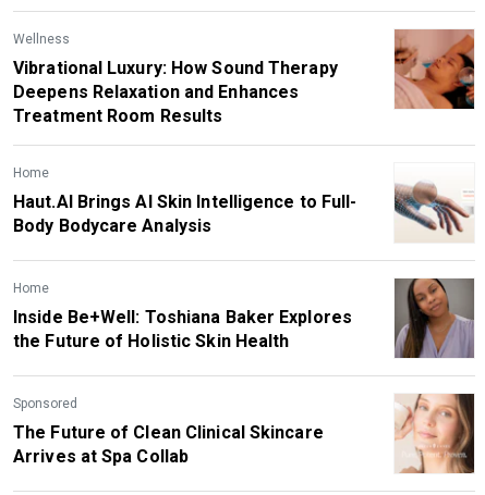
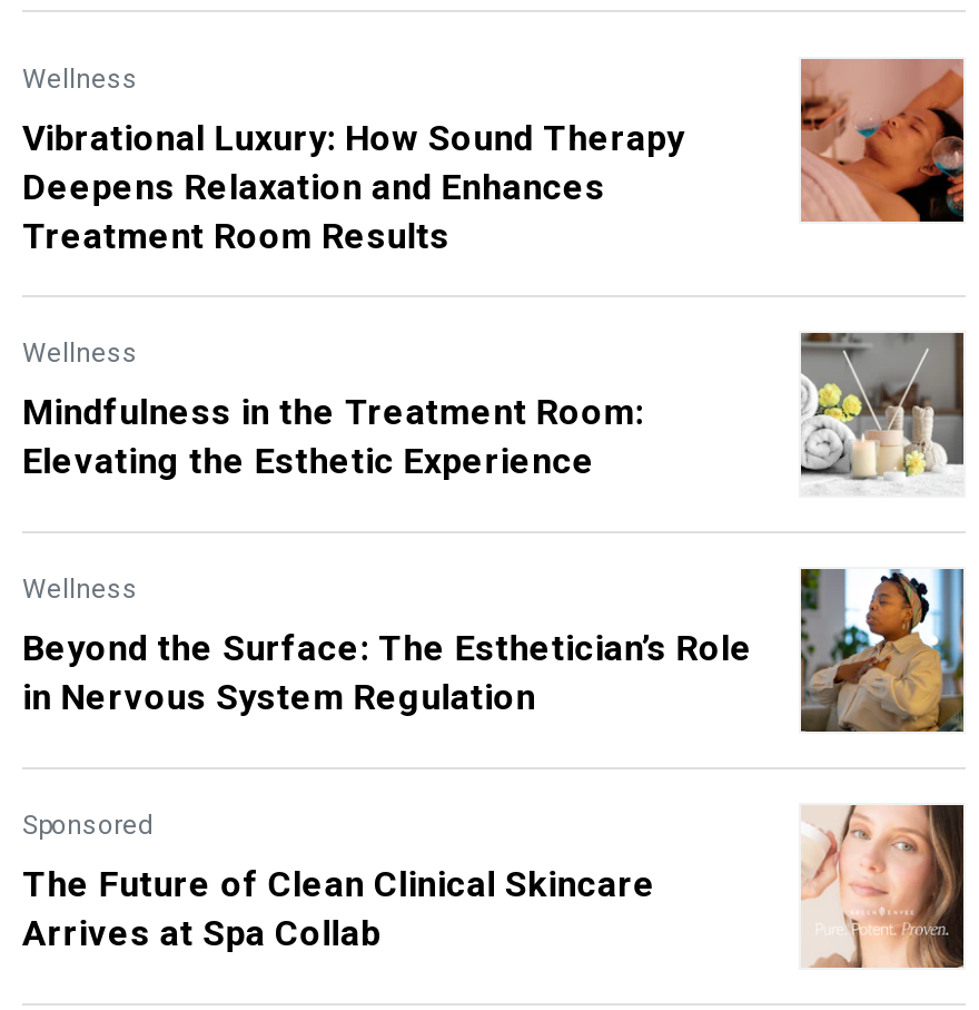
[13,165,49,180] Home -> [22,337,138,368] Wellness
[393,163,474,237] [image] -> [799,331,966,482] [image]
[13,191,357,236] Haut.AI Brings AI Skin Intelligence to Full- | Body Bodycare Analysis -> [22,390,644,481] Mindfulness in the Treatment Room: | Elevating the Esthetic Experience
[13,280,49,295] Home -> [22,573,138,604] Wellness
[13,277,475,359] [image] | Inside Be+Well: Toshiana Baker Explores | the Future of Holistic Skin Health -> [22,567,966,734] [image] | Beyond the Surface: The Esthetician’s Role | in Nervous System Regulation

